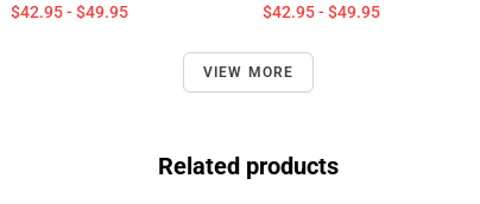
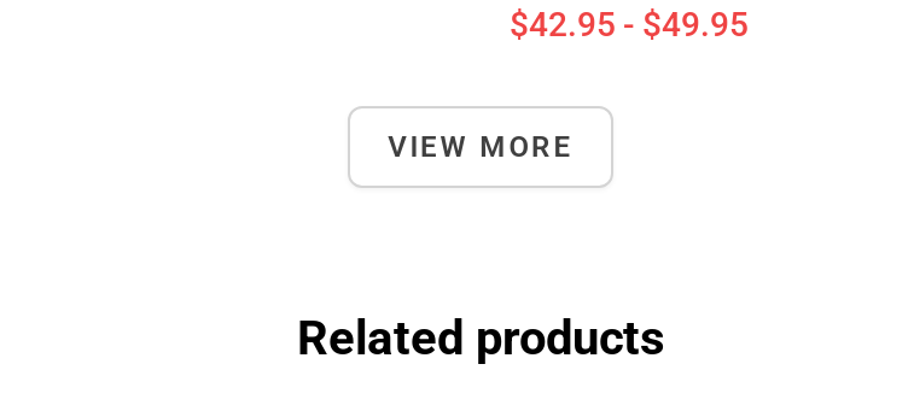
[11,2,128,21] $42.95 - $49.95 -> none

